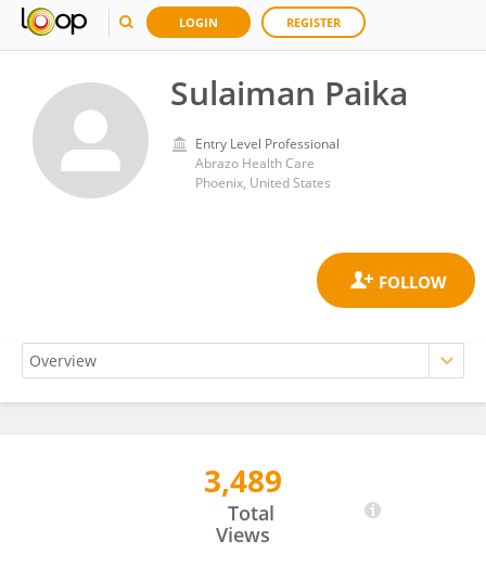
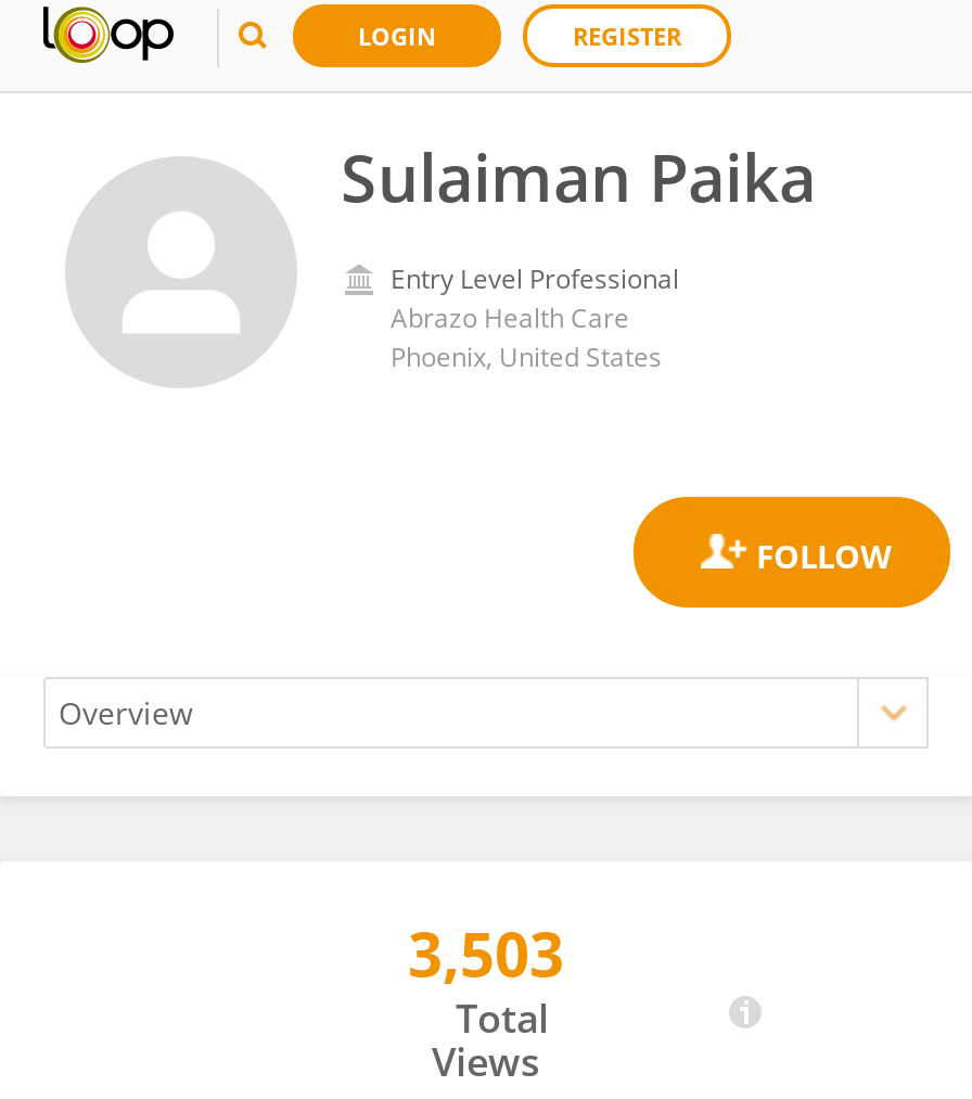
[204,460,282,501] 3,489 -> [408,911,564,994] 3,503

